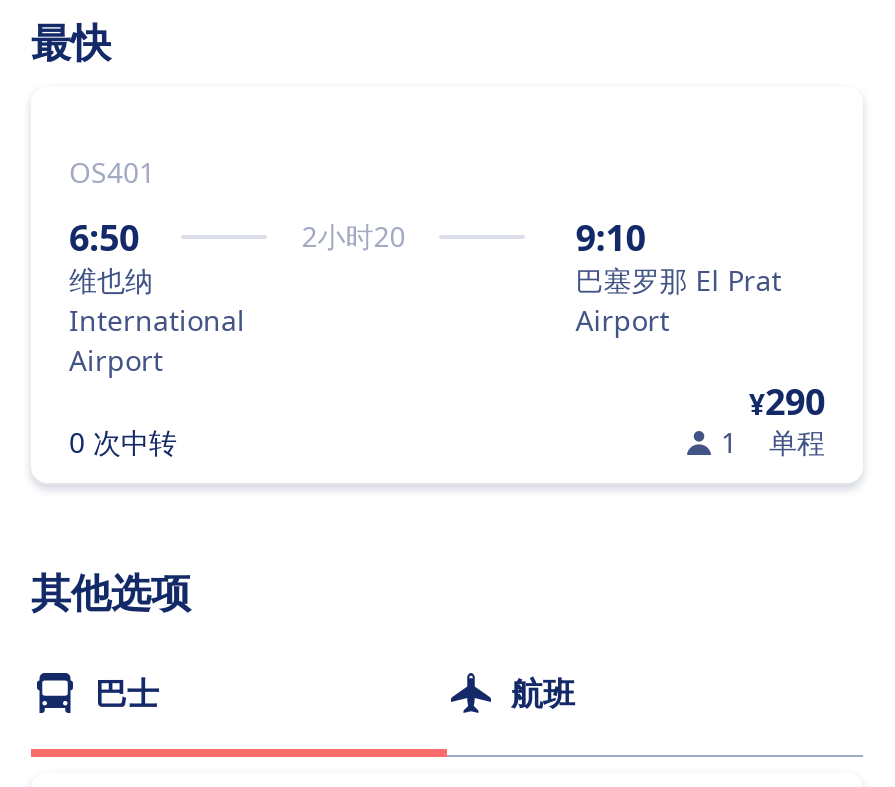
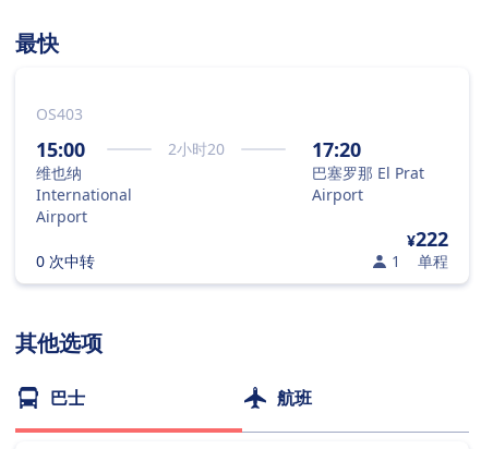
[69,153,155,191] OS401 -> [36,104,83,124] OS403
[69,213,139,261] 6:50 -> [36,136,85,162] 15:00
[576,213,646,261] 9:10 -> [312,136,361,162] 17:20
[749,377,825,425] ¥290 -> [407,226,448,252] ¥222

